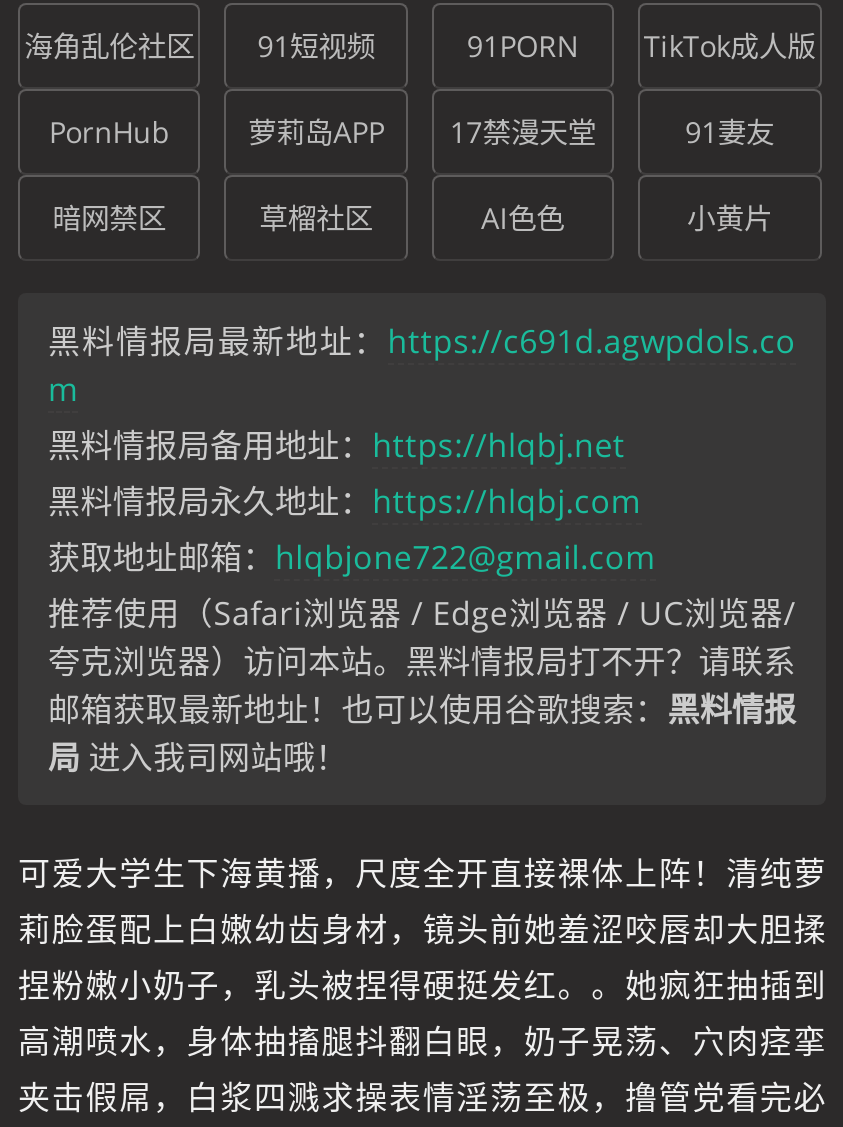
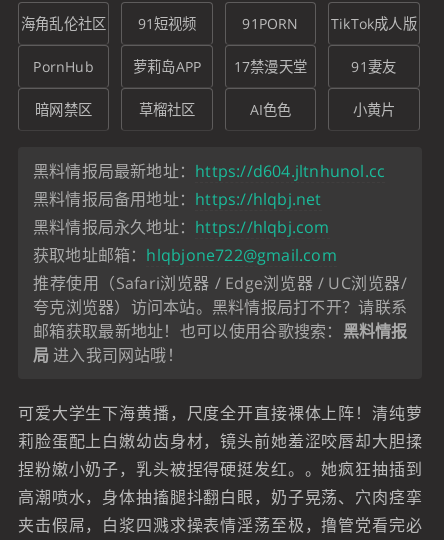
[48,319,796,411] 黑料情报局最新地址：https://c691d.agwpdols.co | m -> [33,160,385,182] 黑料情报局最新地址：https://d604.jltnhunol.cc

